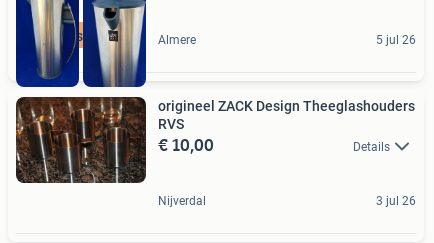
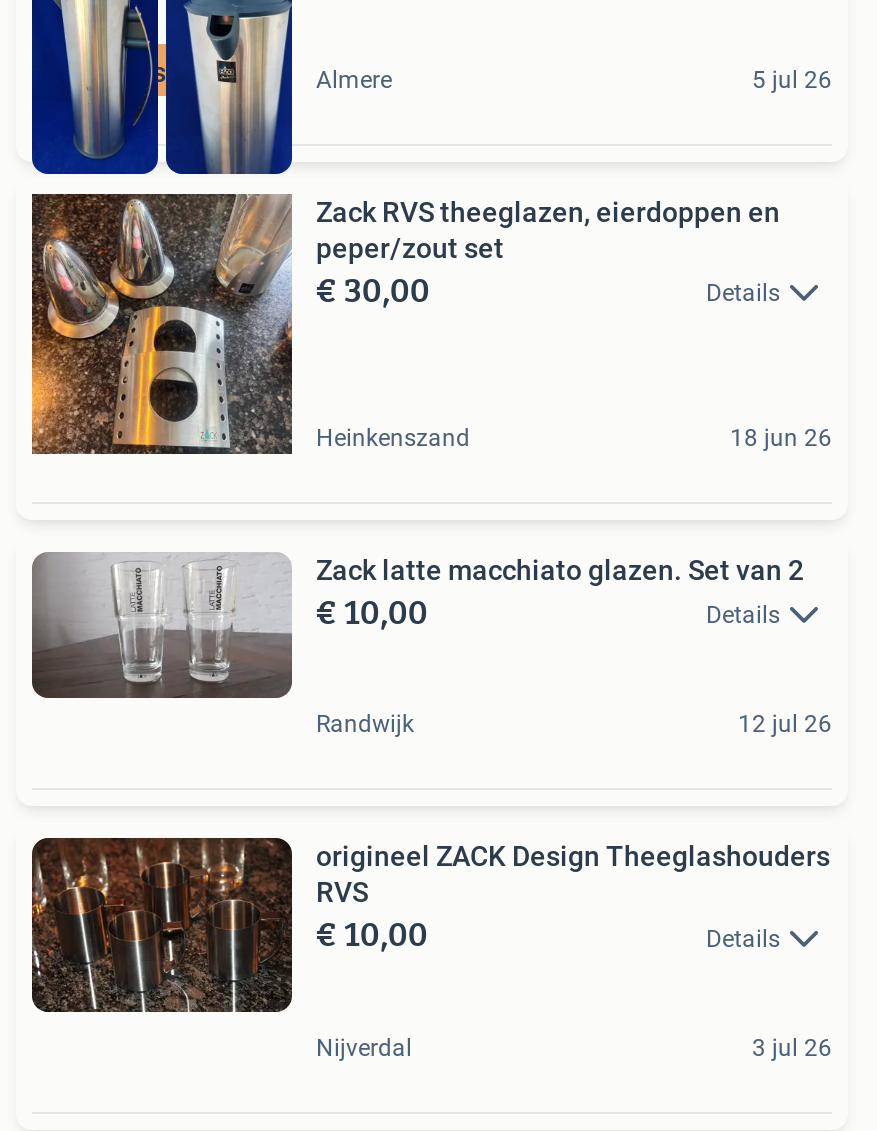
none -> [30,192,780,456] [image] | Zack RVS theeglazen, eierdoppen en | peper/zout set | € 30,00 | Details
none -> [30,552,804,700] [image] | Zack latte macchiato glazen. Set van 2 | € 10,00 | Details
none -> [316,424,832,452] Heinkenszand | 18 jun 26
none -> [316,711,832,739] Randwijk | 12 jul 26

